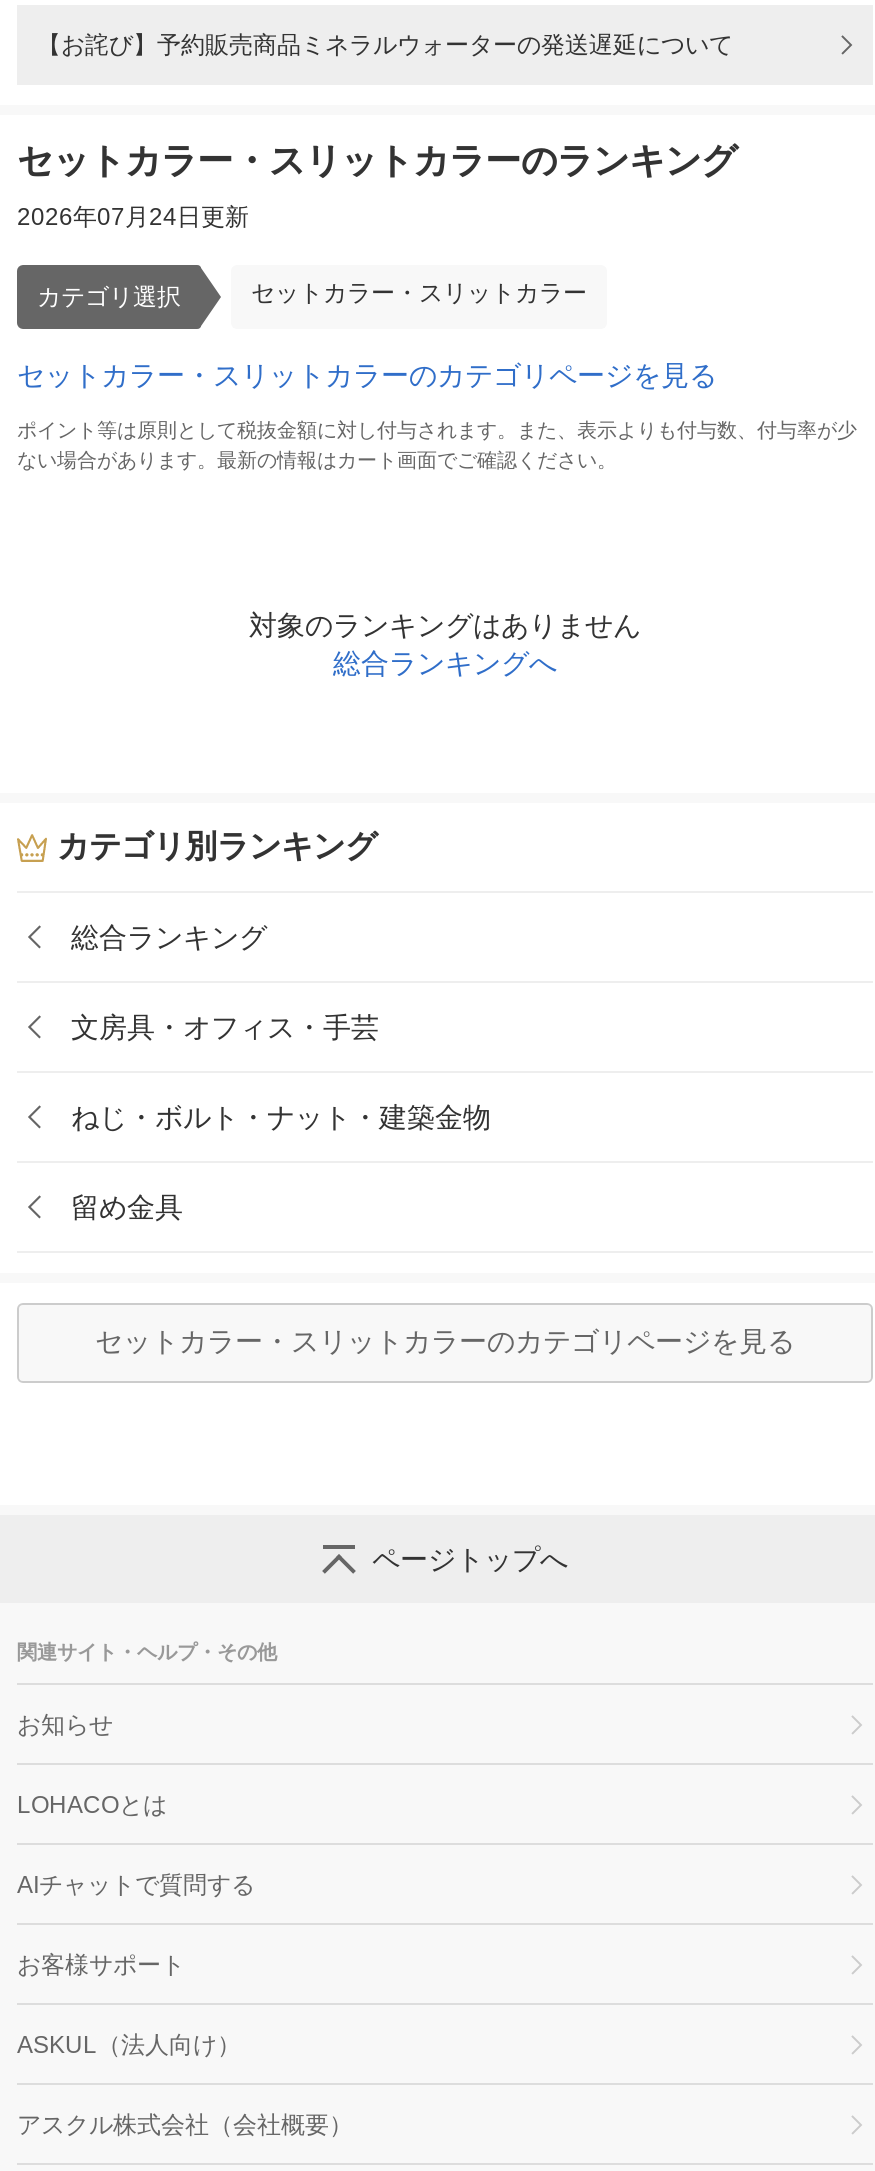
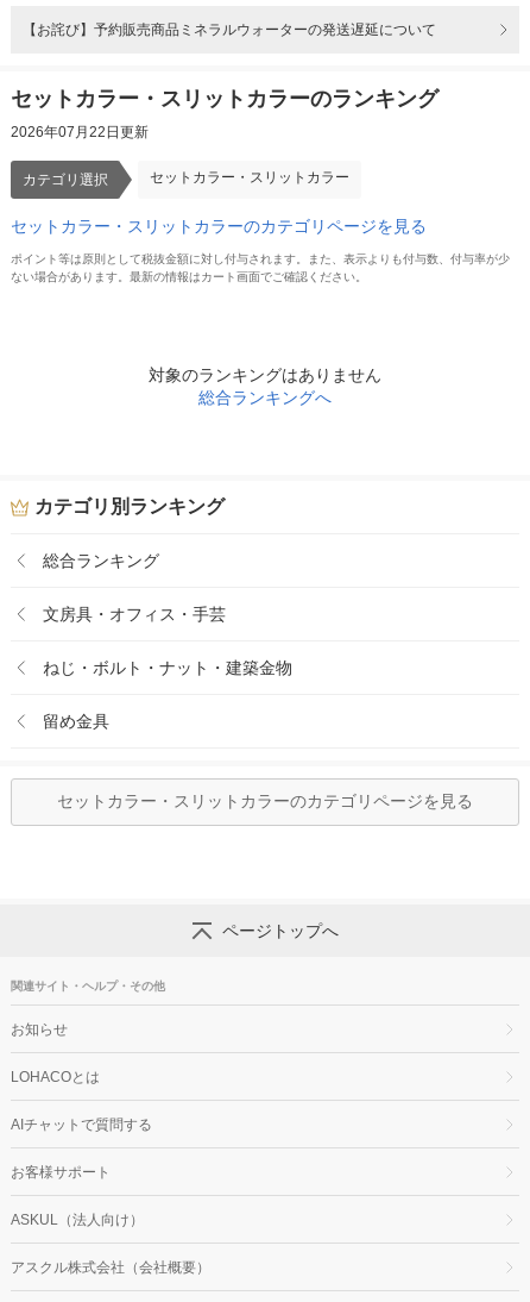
[17,203,249,231] 2026年07月24日更新 -> [11,124,149,140] 2026年07月22日更新

